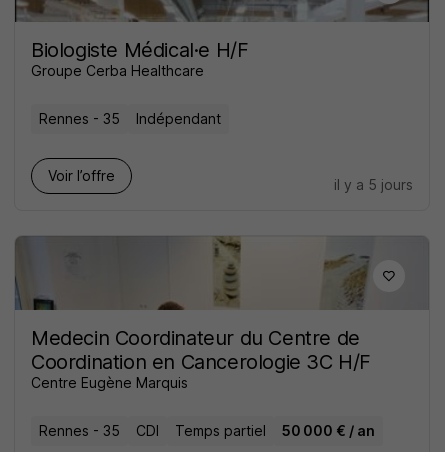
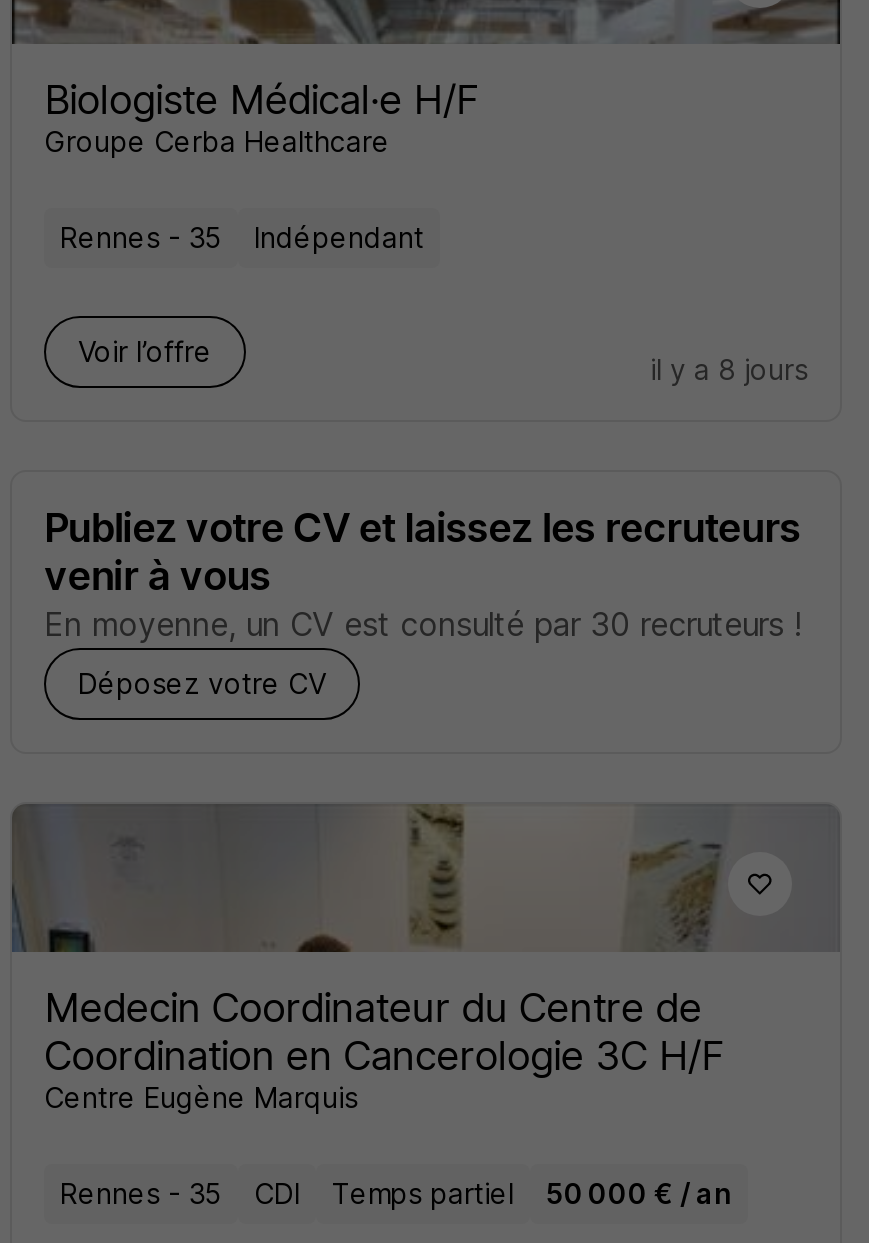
[334,176,413,193] il y a 5 jours -> [44,352,808,700] il y a 8 jours | Publiez votre CV et laissez les recruteurs | venir à vous | En moyenne, un CV est consulté par 30 recruteurs ! | Déposez votre CV

